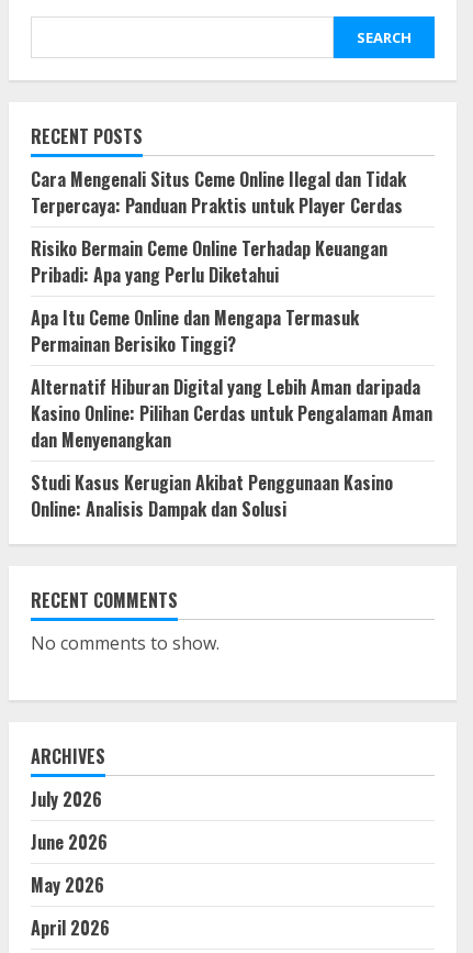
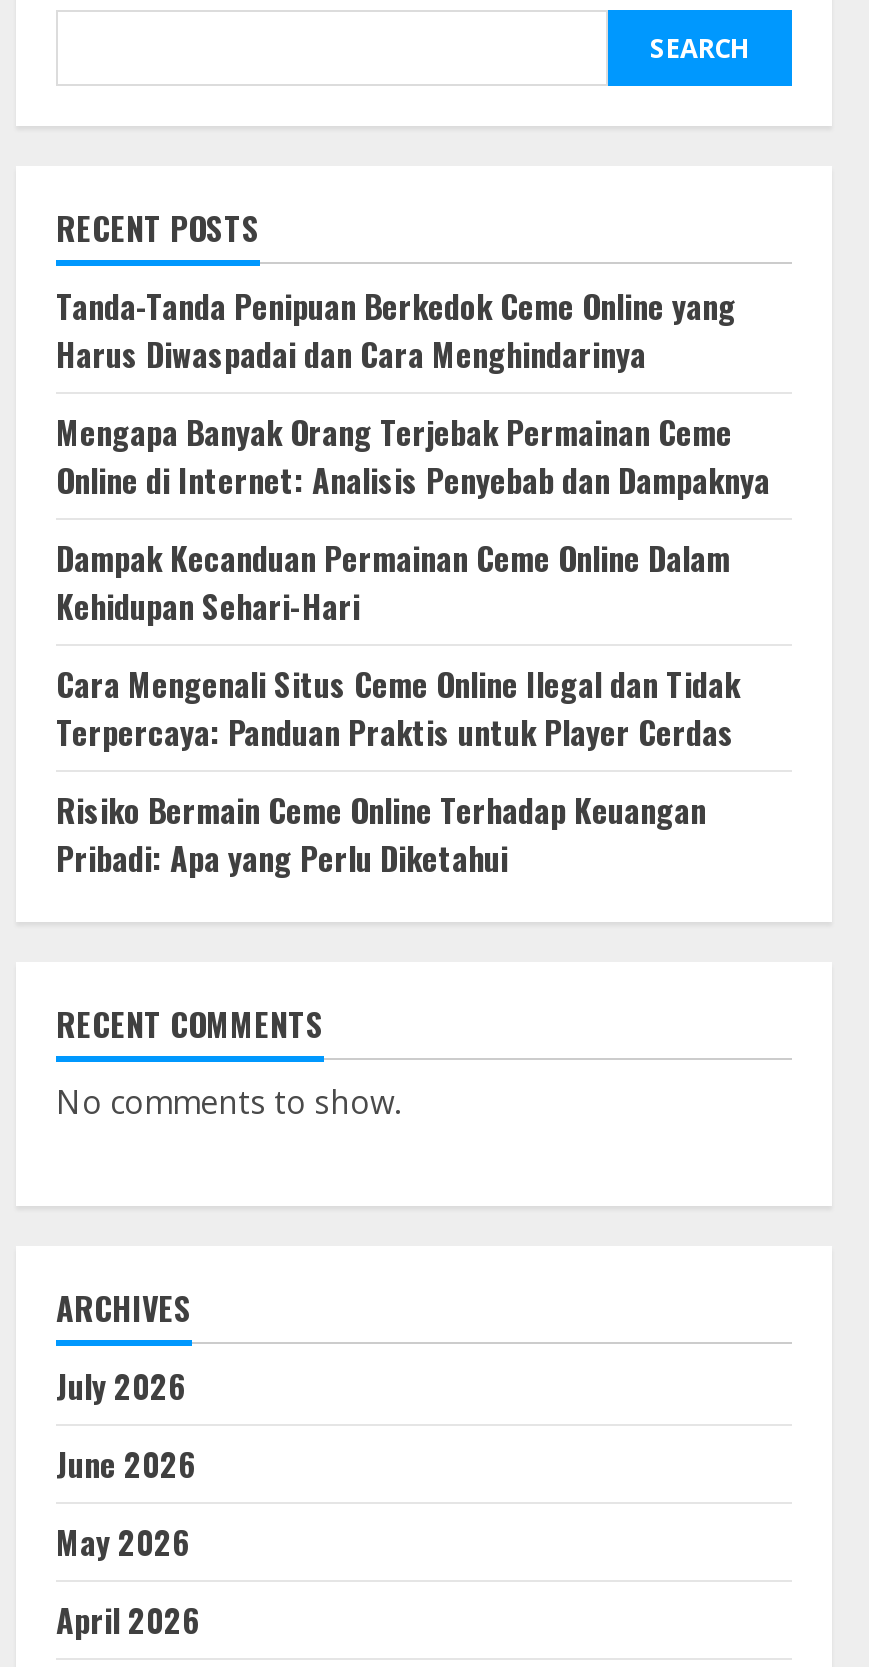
none -> [56,282,770,630] Tanda-Tanda Penipuan Berkedok Ceme Online yang | Harus Diwaspadai dan Cara Menghindarinya | Mengapa Banyak Orang Terjebak Permainan Ceme | Online di Internet: Analisis Penyebab dan Dampaknya | Dampak Kecanduan Permainan Ceme Online Dalam | Kehidupan Sehari-Hari
moved [31,166,406,288] -> [56,660,740,882]: Cara Mengenali Situs Ceme Online Ilegal dan Tidak | Terpercaya: Panduan Praktis untuk Player Cerdas | Risiko Bermain Ceme Online Terhadap Keuangan | Pribadi: Apa yang Perlu Diketahui
[31,304,432,522] Apa Itu Ceme Online dan Mengapa Termasuk | Permainan Berisiko Tinggi? | Alternatif Hiburan Digital yang Lebih Aman daripada | Kasino Online: Pilihan Cerdas untuk Pengalaman Aman | dan Menyenangkan | Studi Kasus Kerugian Akibat Penggunaan Kasino | Online: Analisis Dampak dan Solusi -> none

